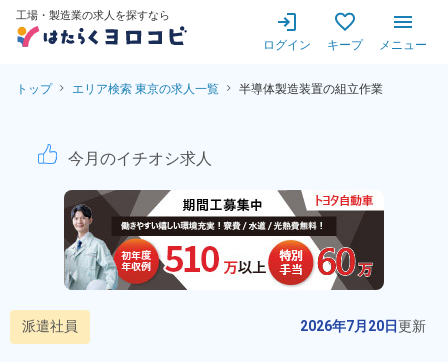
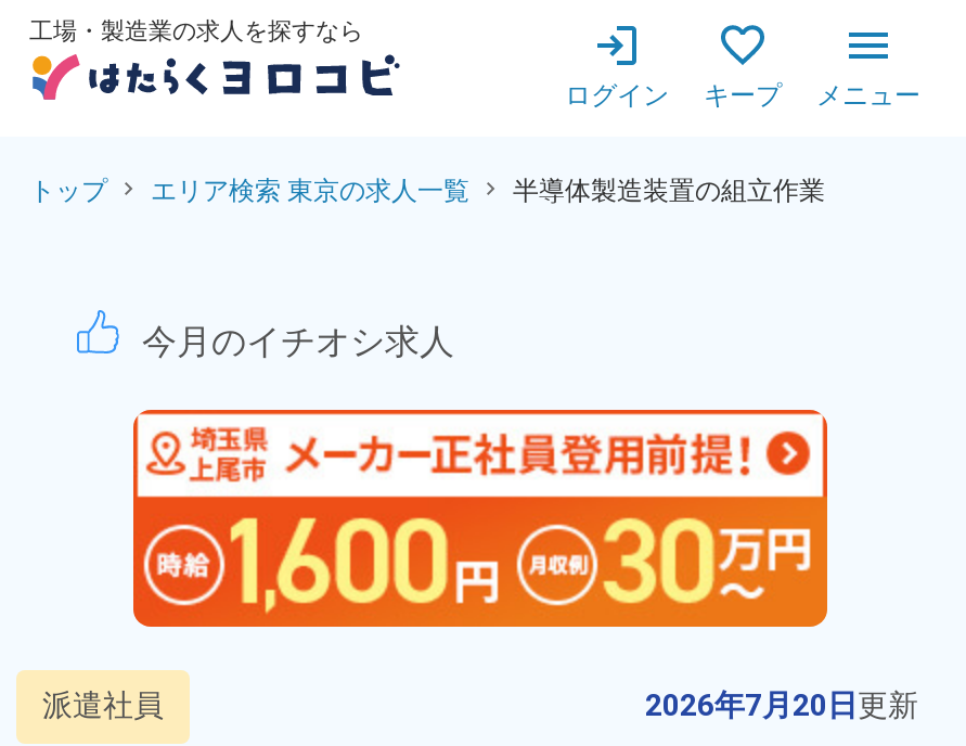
[63,189,385,291] [image] -> [131,408,829,629] [image]

